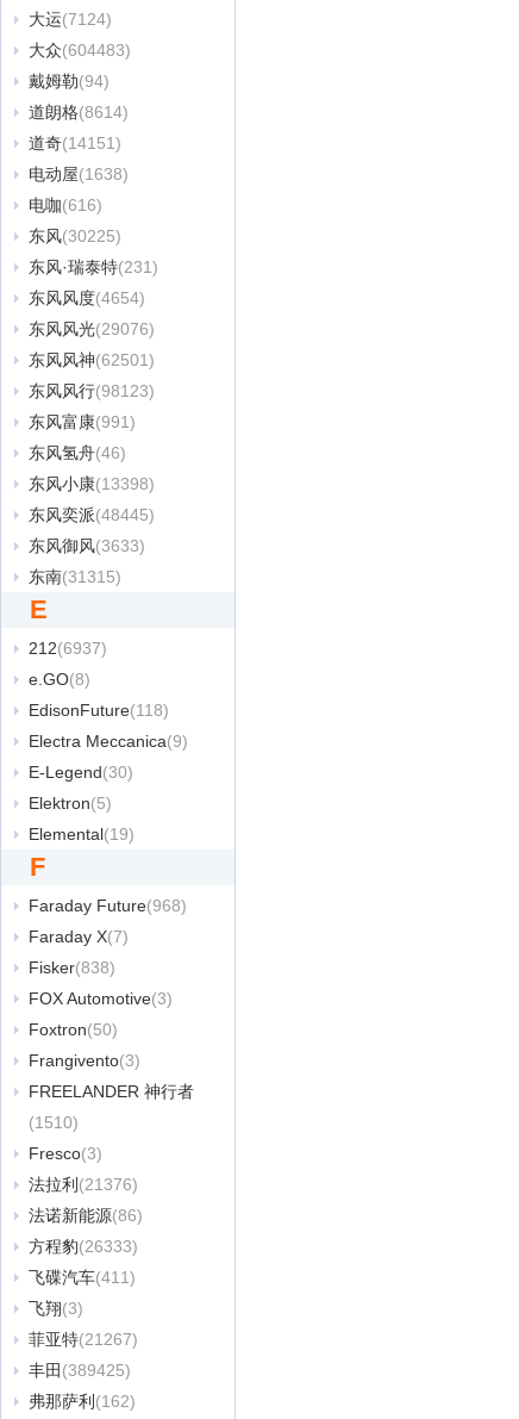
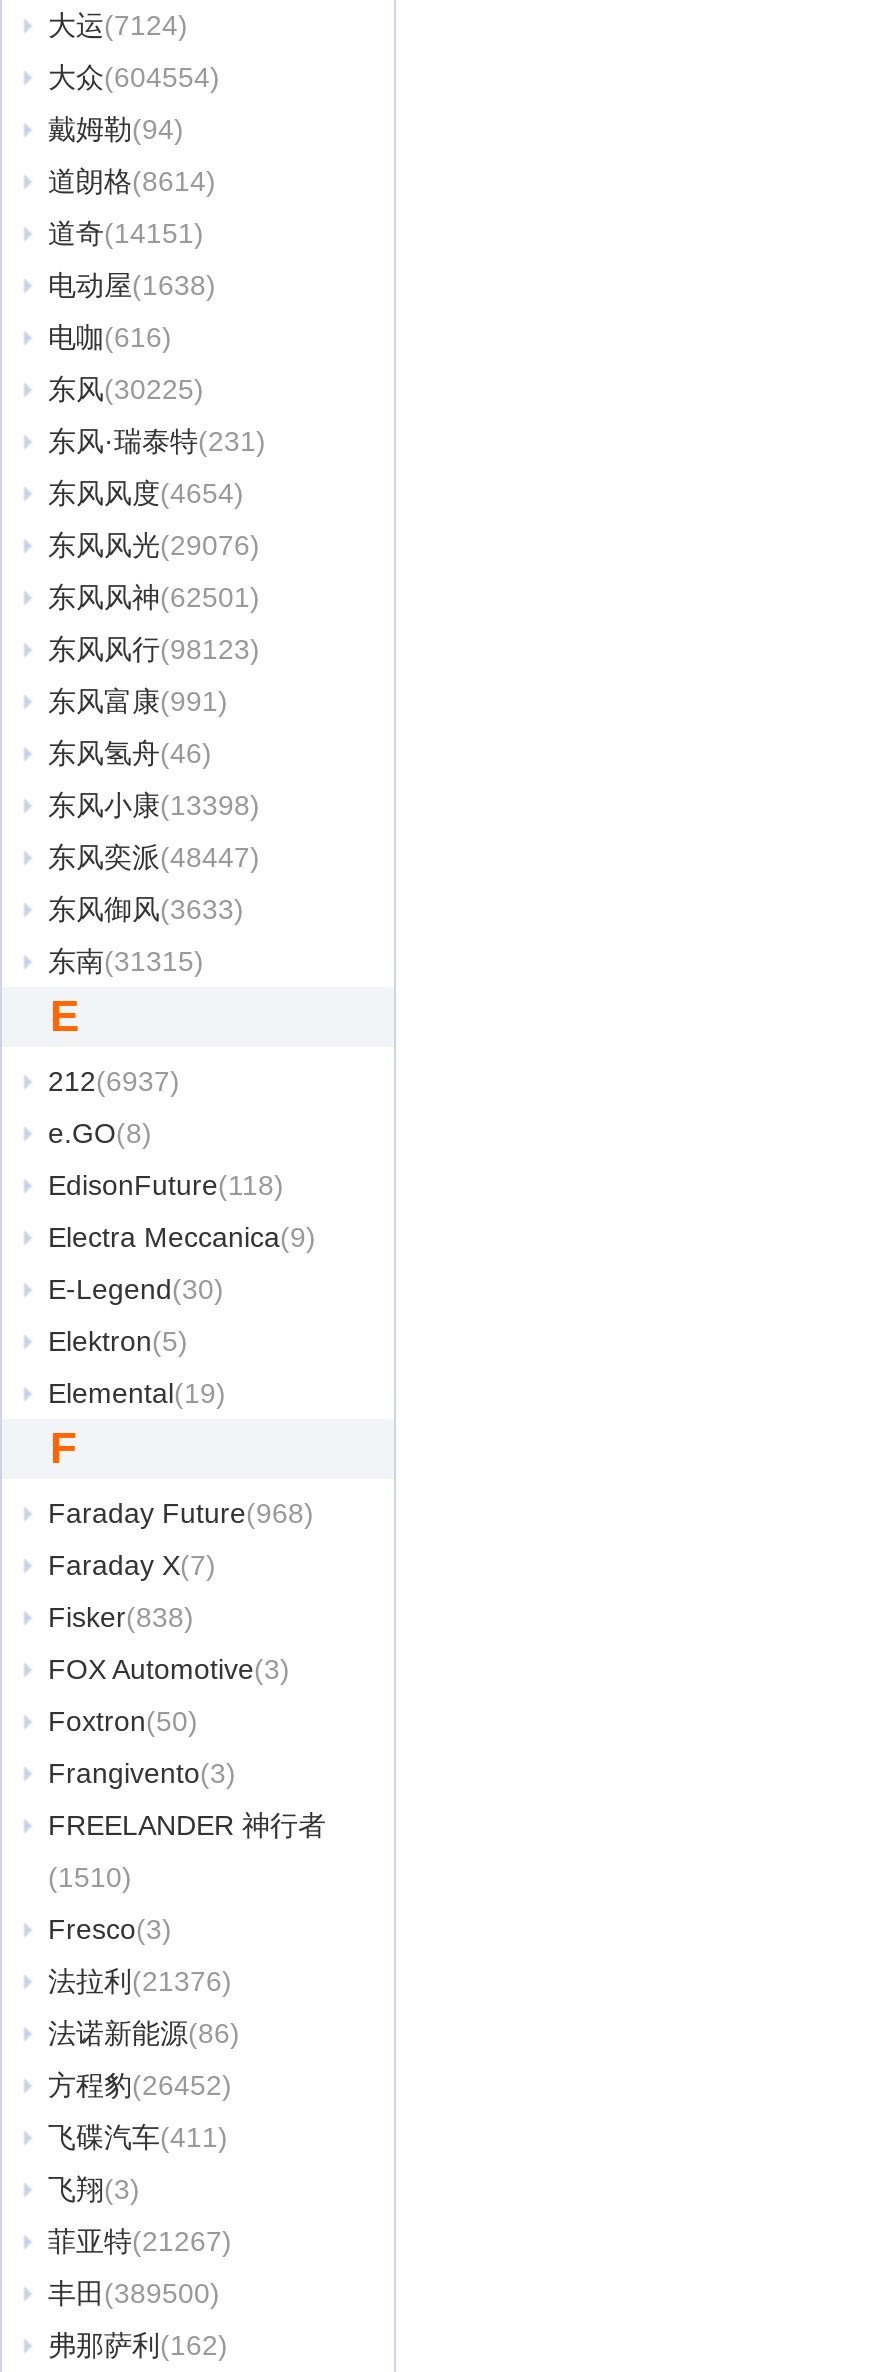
[29,41,131,60] 大众(604483) -> [48,61,220,93] 大众(604554)
[29,505,155,524] 东风奕派(48445) -> [48,841,260,873] 东风奕派(48447)
[29,1237,138,1256] 方程豹(26333) -> [48,2069,232,2101] 方程豹(26452)
[29,1361,131,1380] 丰田(389425) -> [48,2277,220,2309] 丰田(389500)

